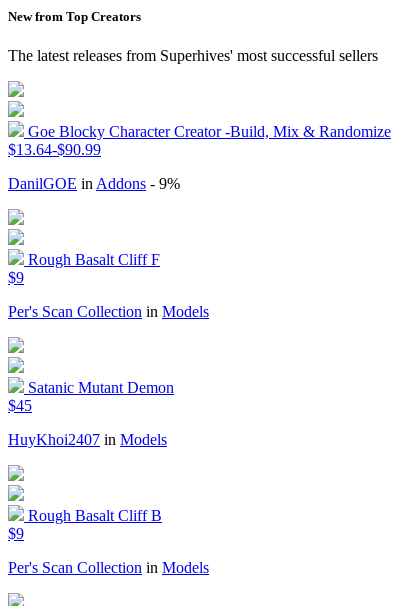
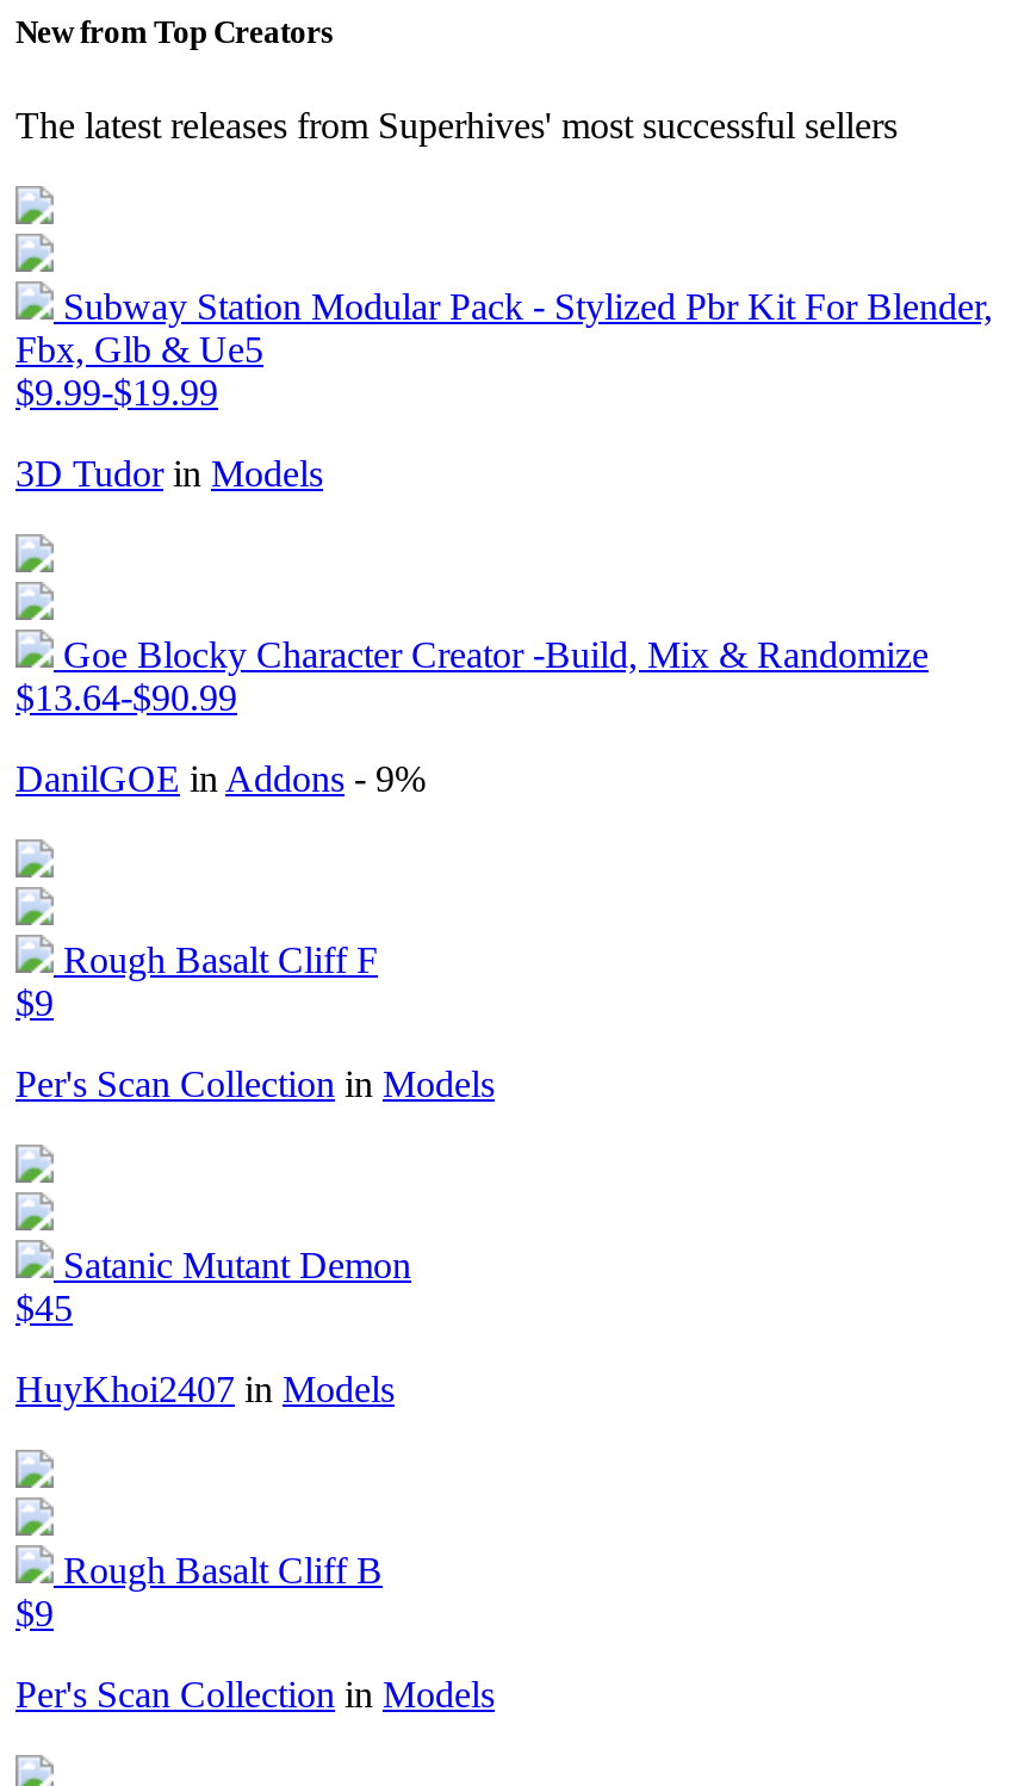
none -> [15,287,993,494] Subway Station Modular Pack - Stylized Pbr Kit For Blender, | Fbx, Glb & Ue5 | $9.99-$19.99 | 3D Tudor in Models

